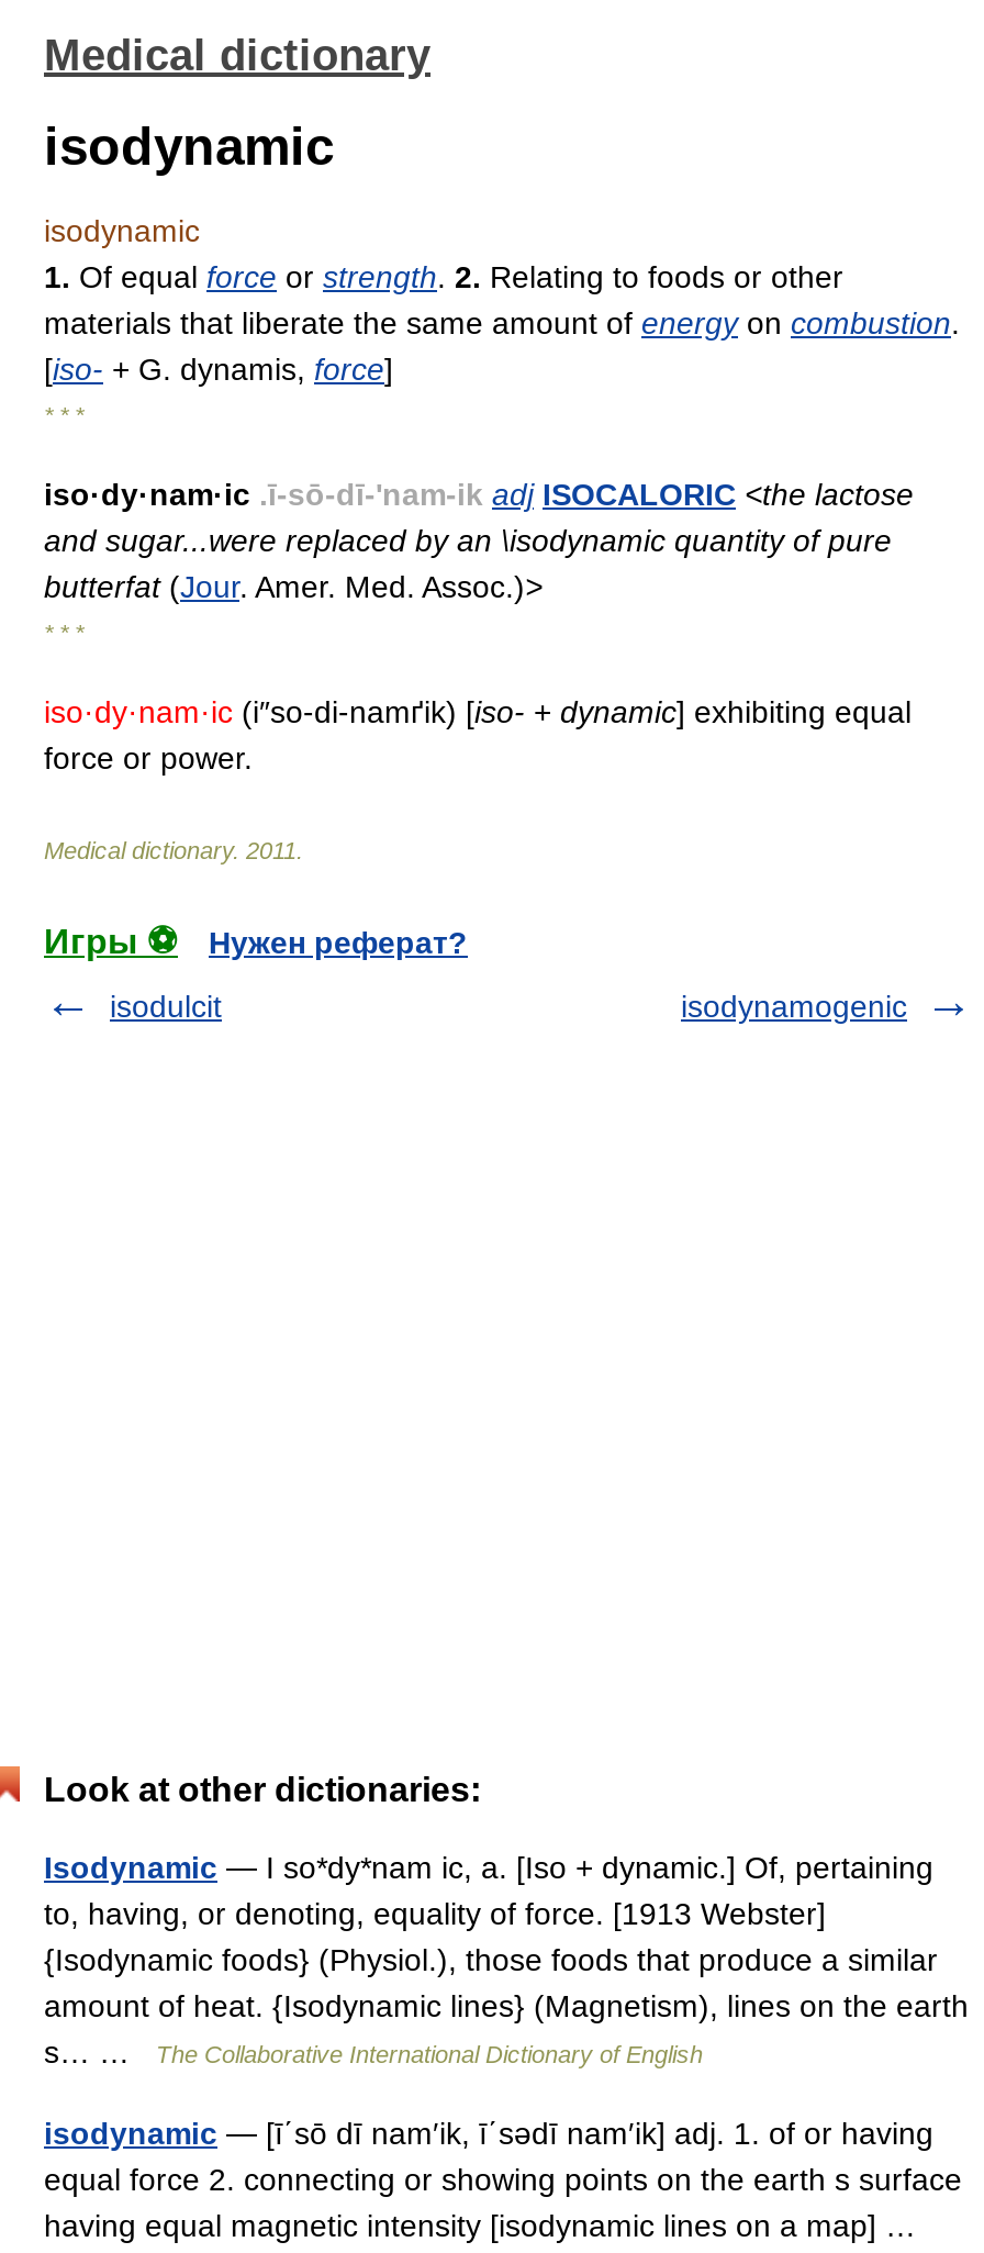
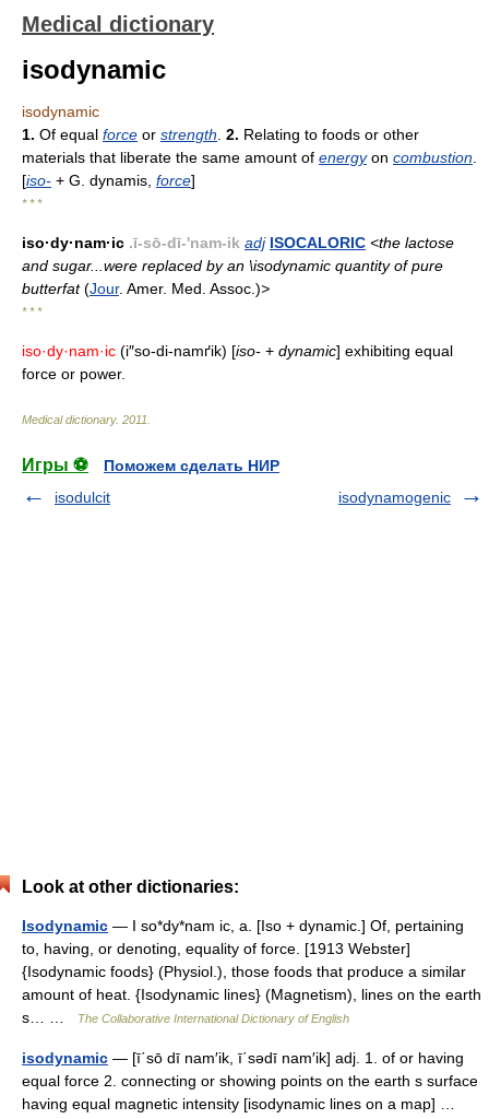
[209,925,468,960] Нужен реферат? -> [104,457,279,474] Поможем сделать НИР

